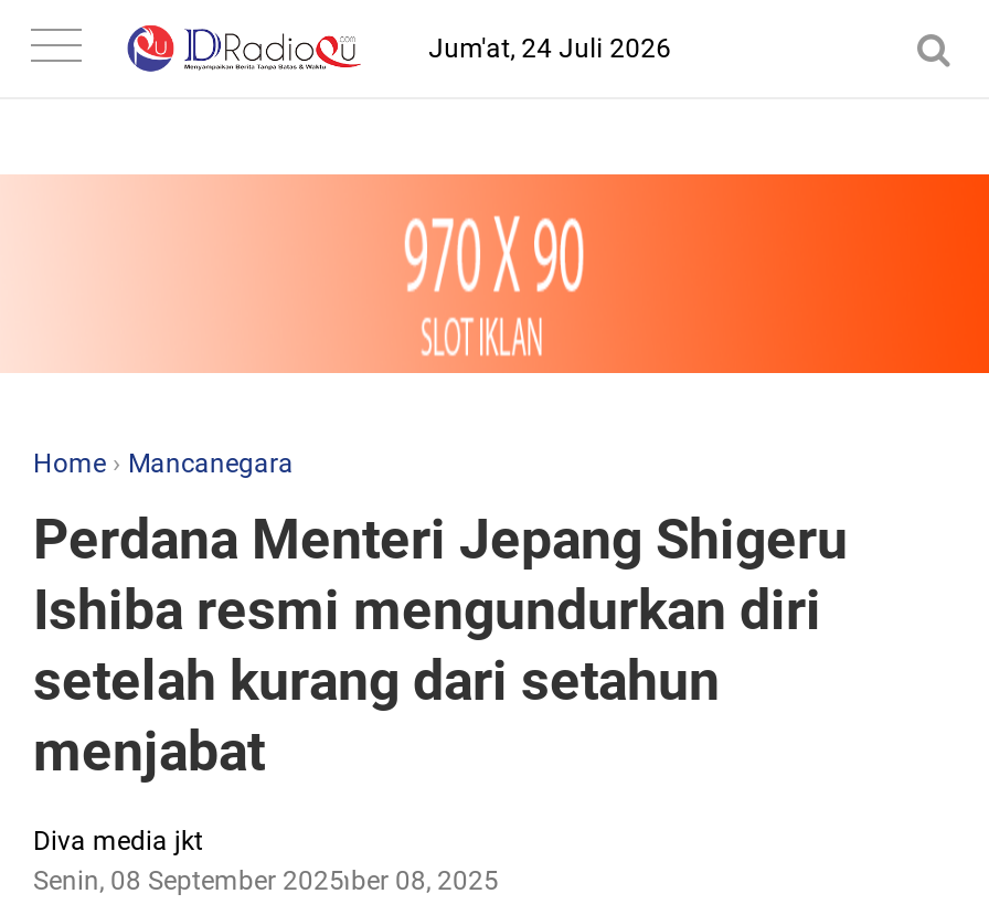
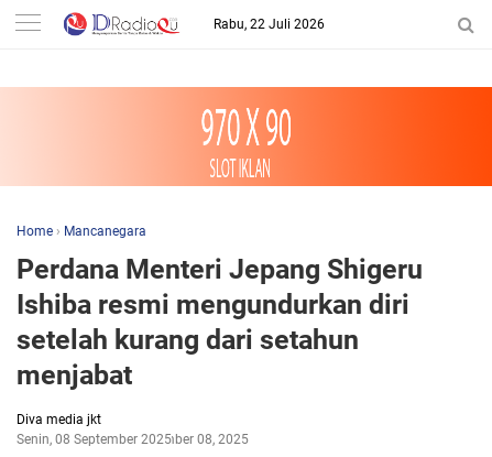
[428,33,671,64] Jum'at, 24 Juli 2026 -> [214,17,325,32] Rabu, 22 Juli 2026

